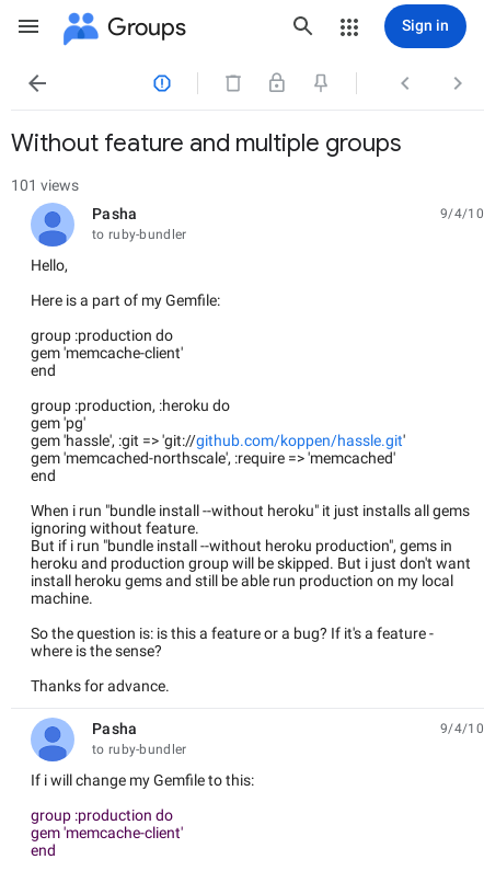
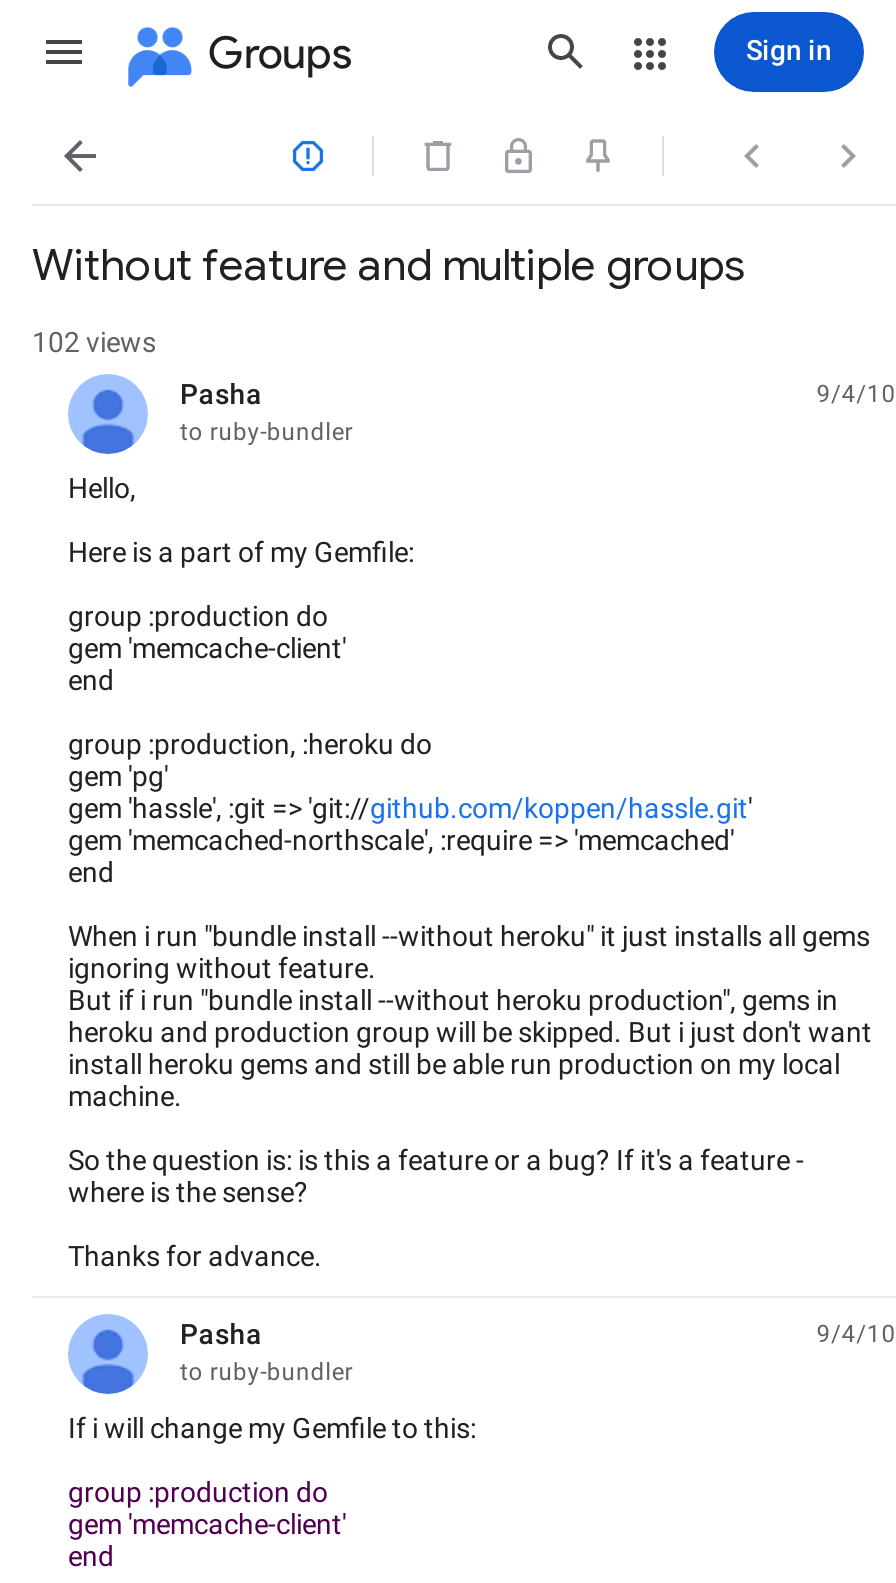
[11,176,79,194] 101 views -> [32,326,156,358] 102 views

